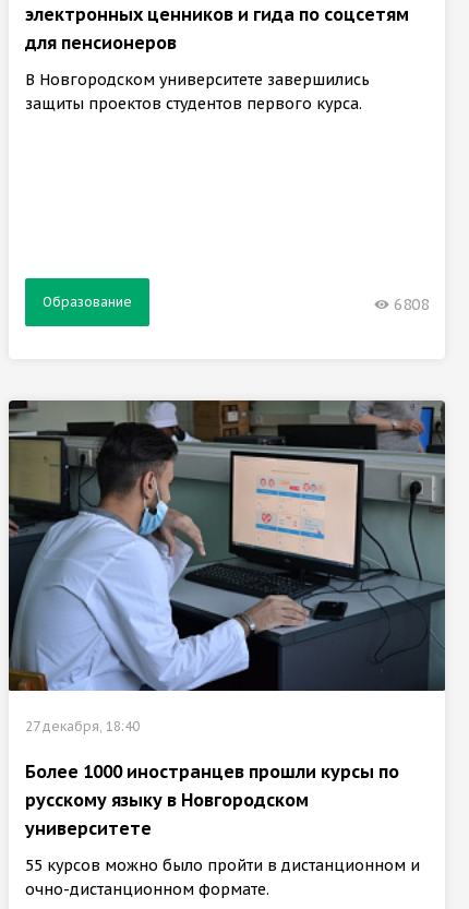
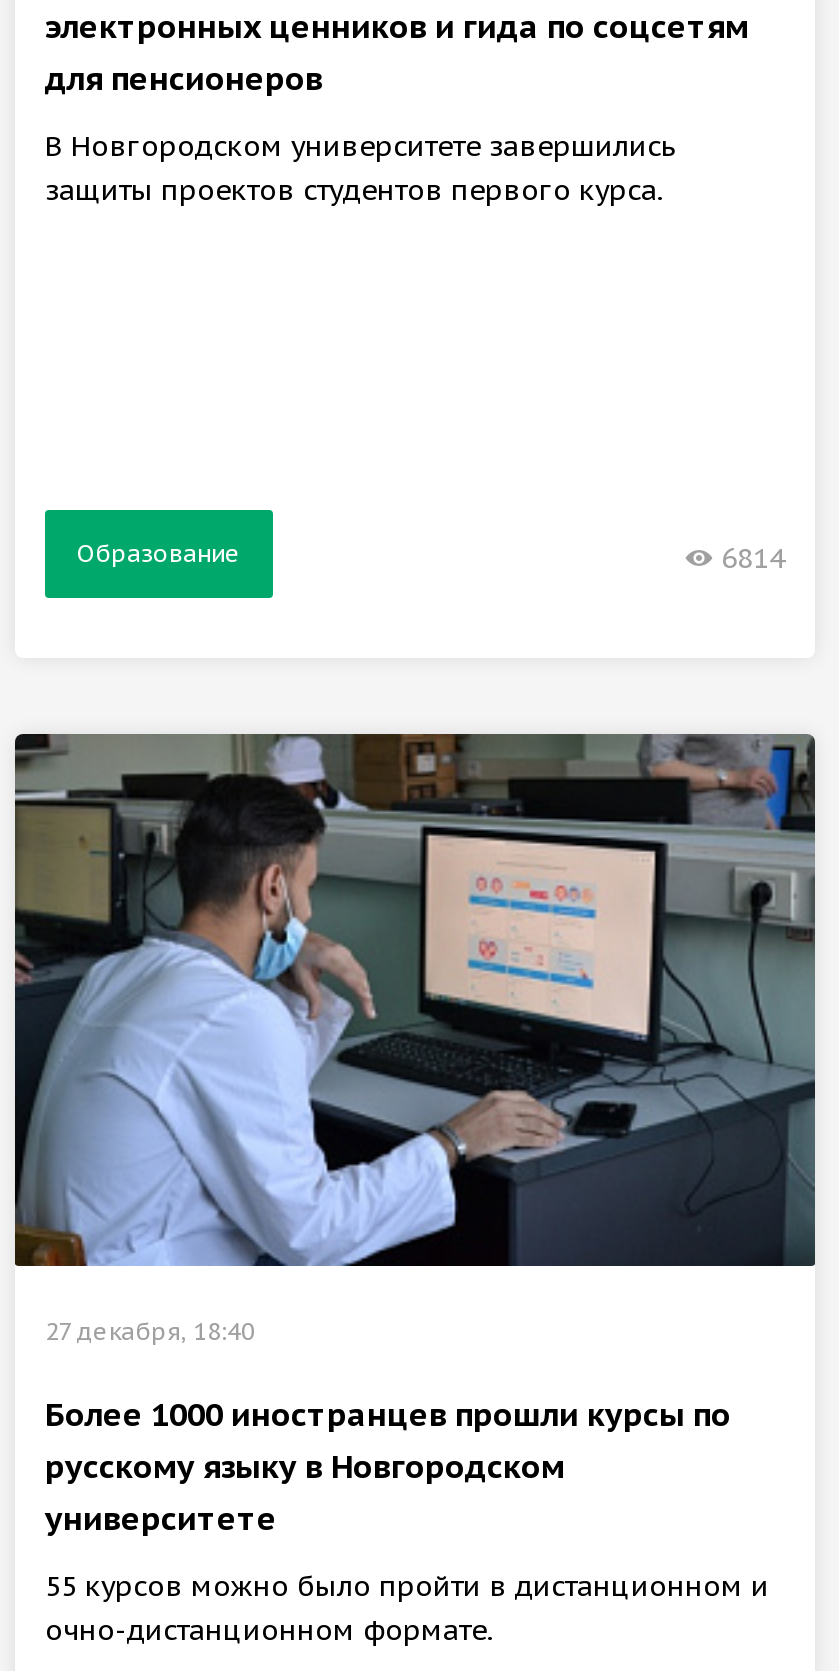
[394,294,429,314] 6808 -> [721,540,785,576] 6814

